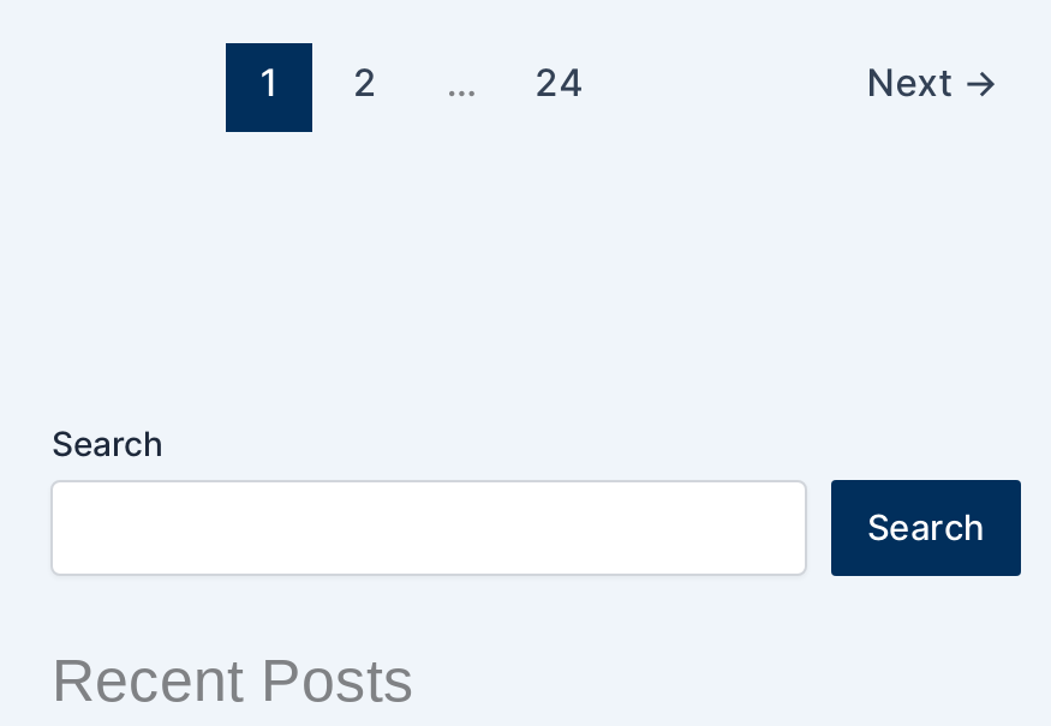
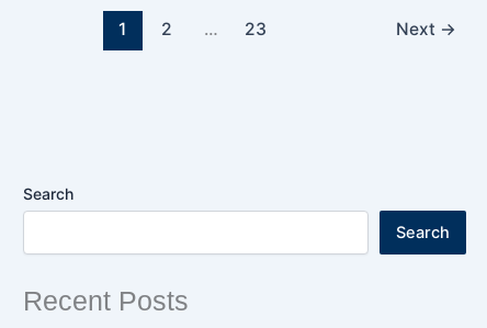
[535,61,583,106] 24 -> [244,18,266,39] 23

